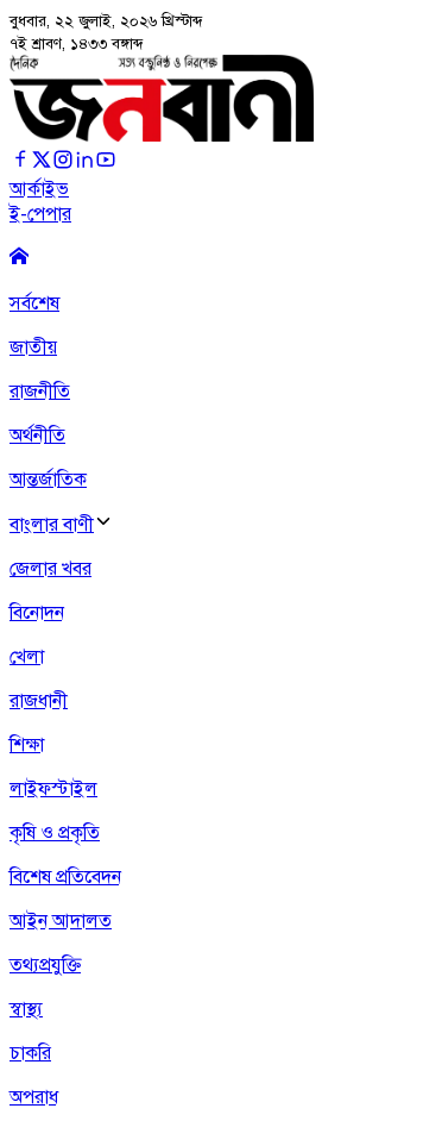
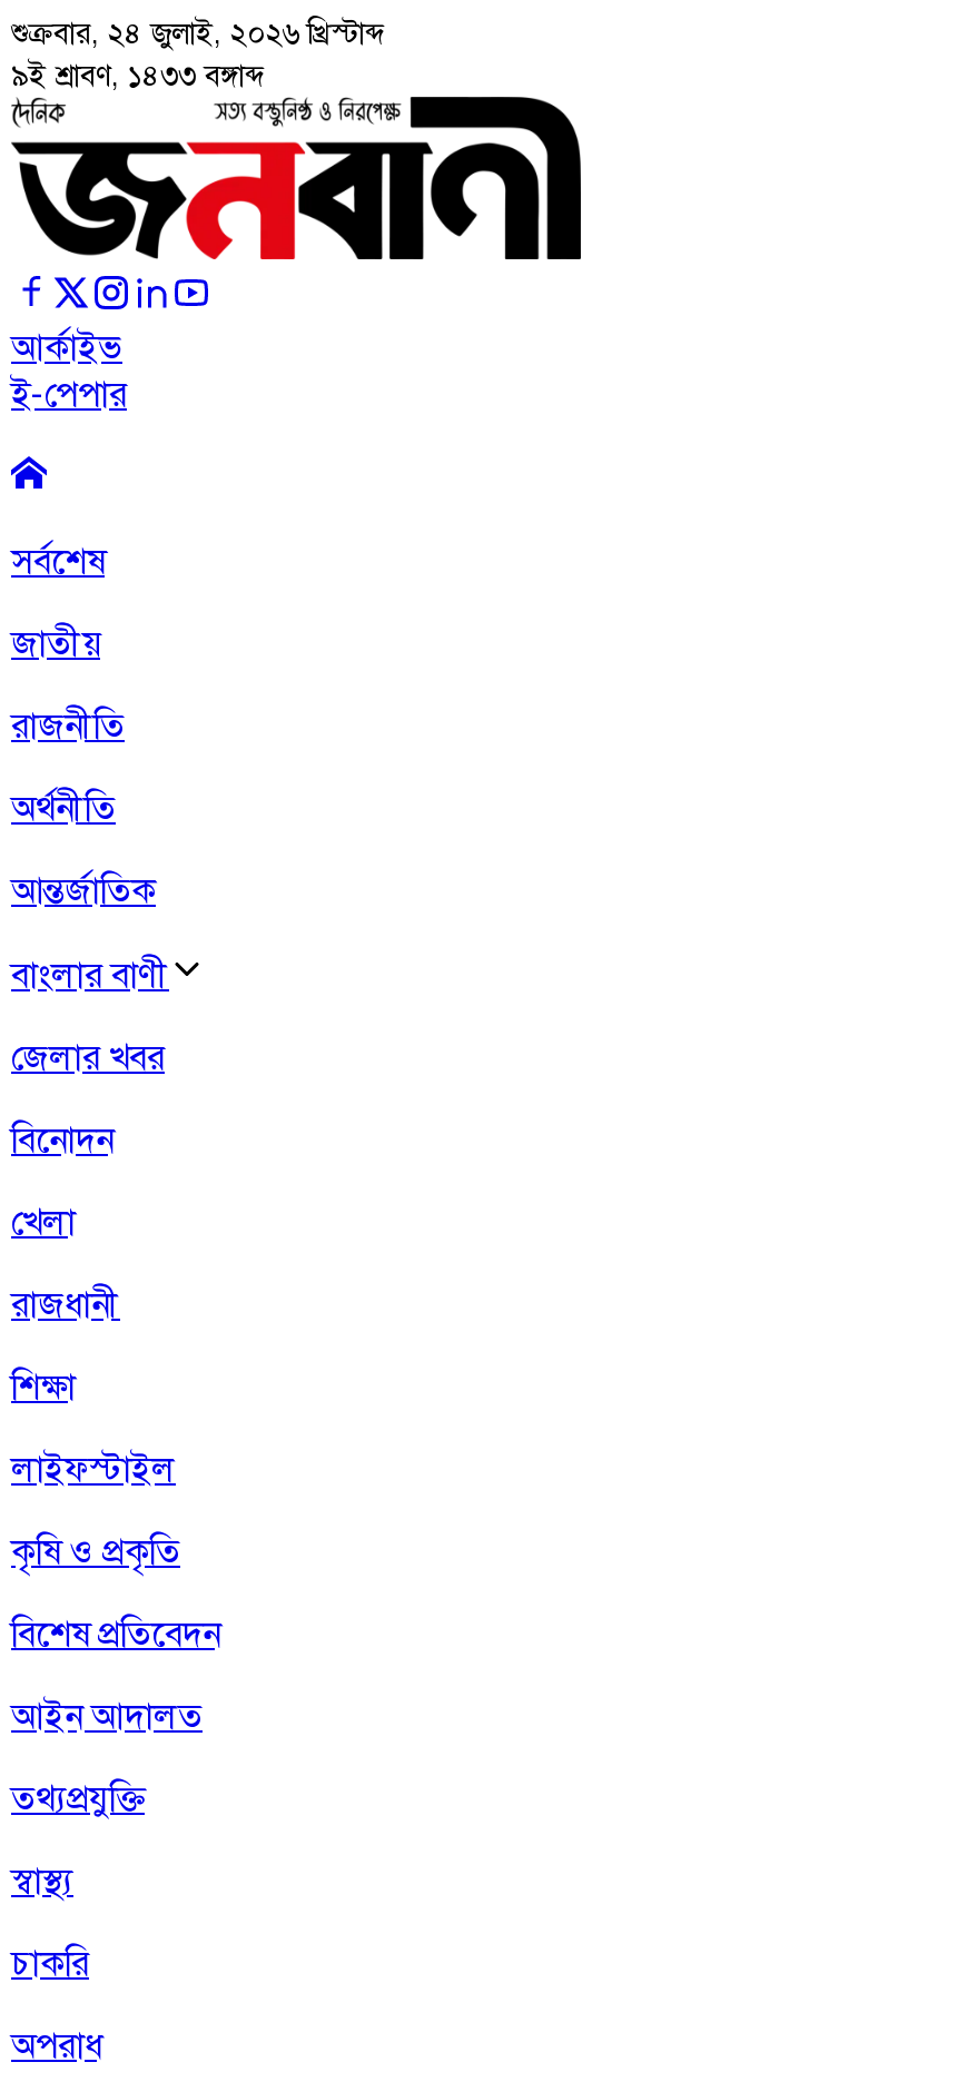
[10,11,203,31] বুধবার, ২২ জুলাই, ২০২৬ খ্রিস্টাব্দ -> [11,14,385,52] শুক্রবার, ২৪ জুলাই, ২০২৬ খ্রিস্টাব্দ
[10,33,144,54] ৭ই শ্রাবণ, ১৪৩৩ বঙ্গাব্দ -> [11,57,265,95] ৯ই শ্রাবণ, ১৪৩৩ বঙ্গাব্দ

